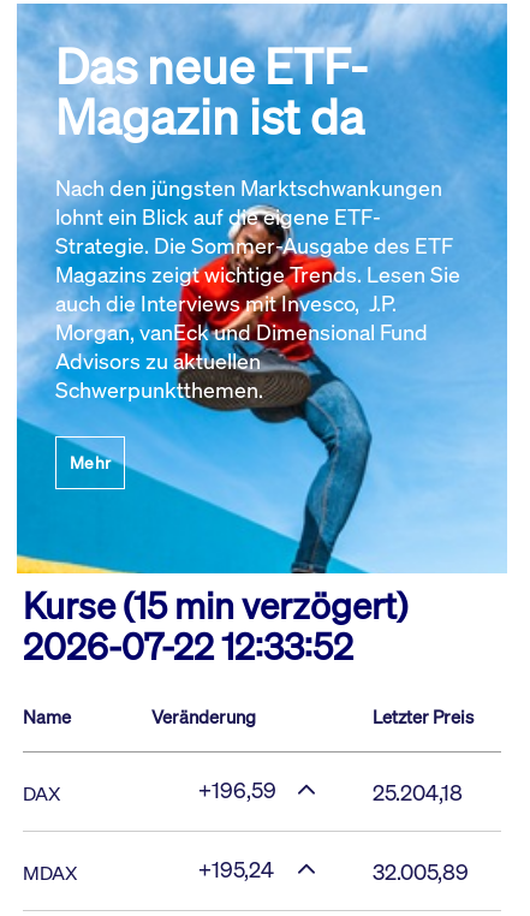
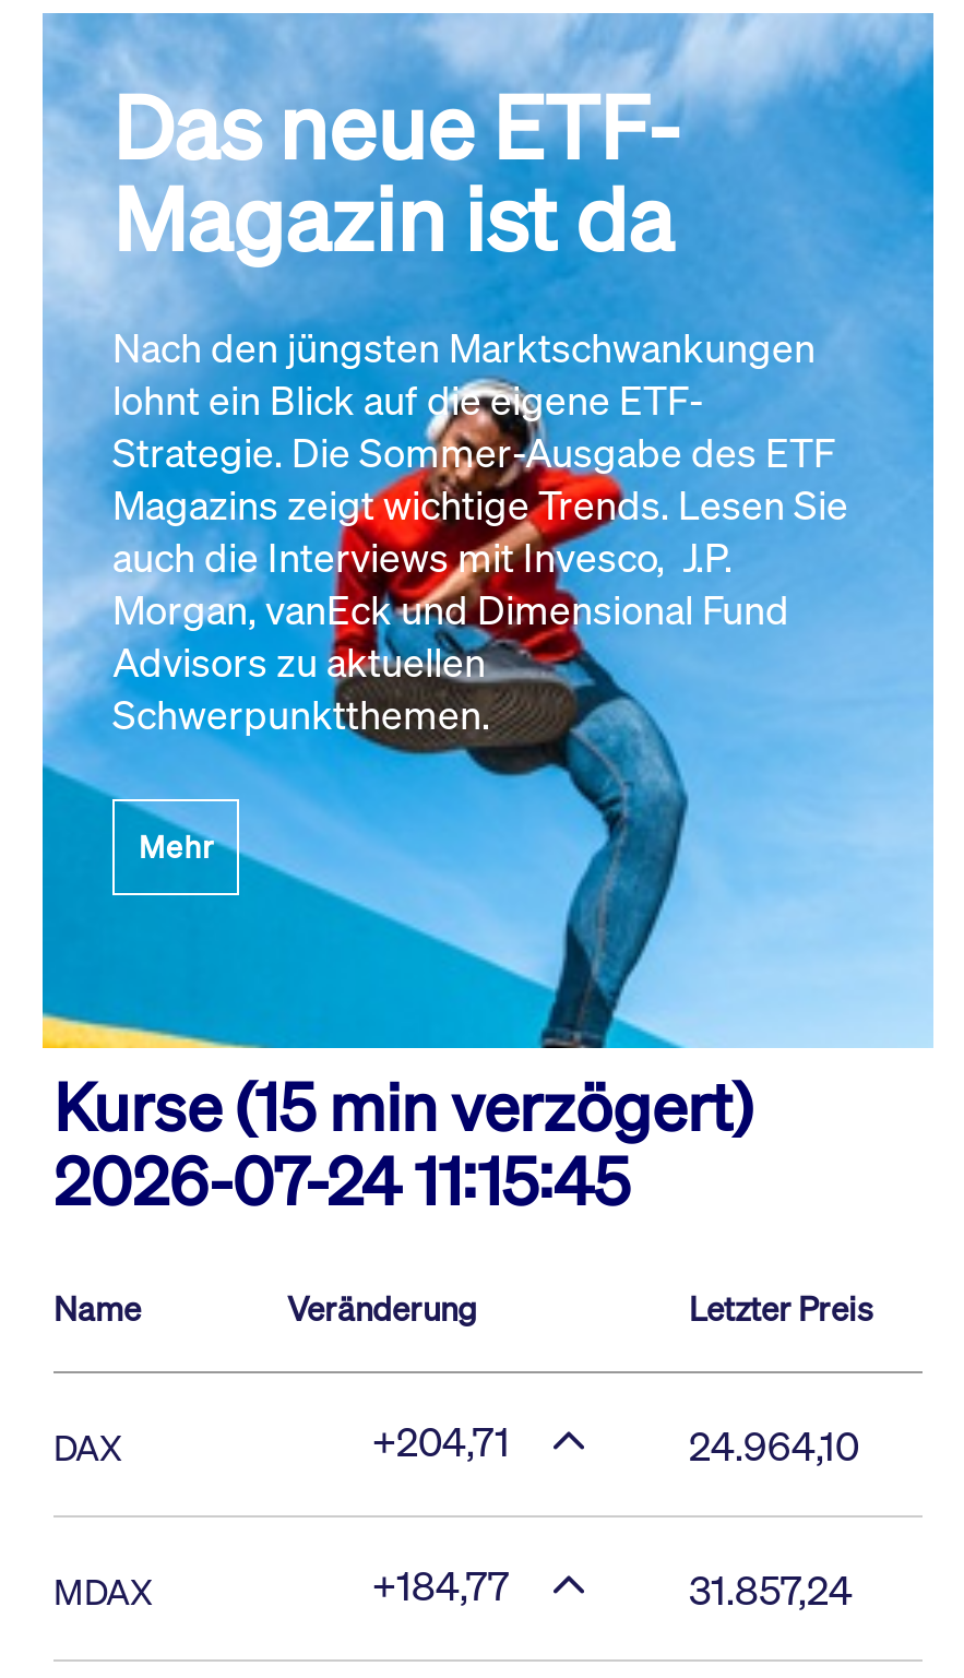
[23,623,353,671] 2026-07-22 12:33:52 -> [53,1138,630,1225] 2026-07-24 11:15:45
[198,775,276,804] +196,59 -> [372,1415,510,1467] +204,71
[373,778,463,807] 25.204,18 -> [689,1419,859,1472] 24.964,10
[198,855,274,884] +195,24 -> [372,1559,510,1611] +184,77
[373,857,469,886] 32.005,89 -> [689,1563,853,1616] 31.857,24

